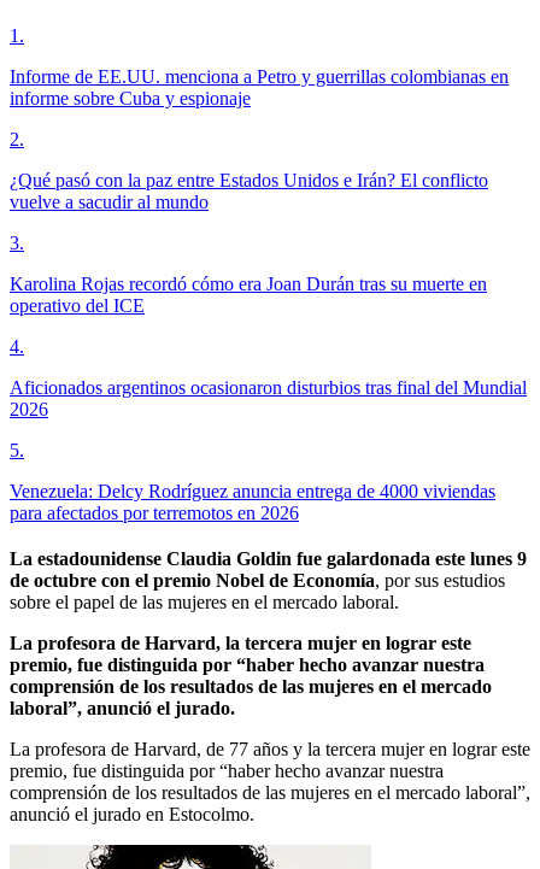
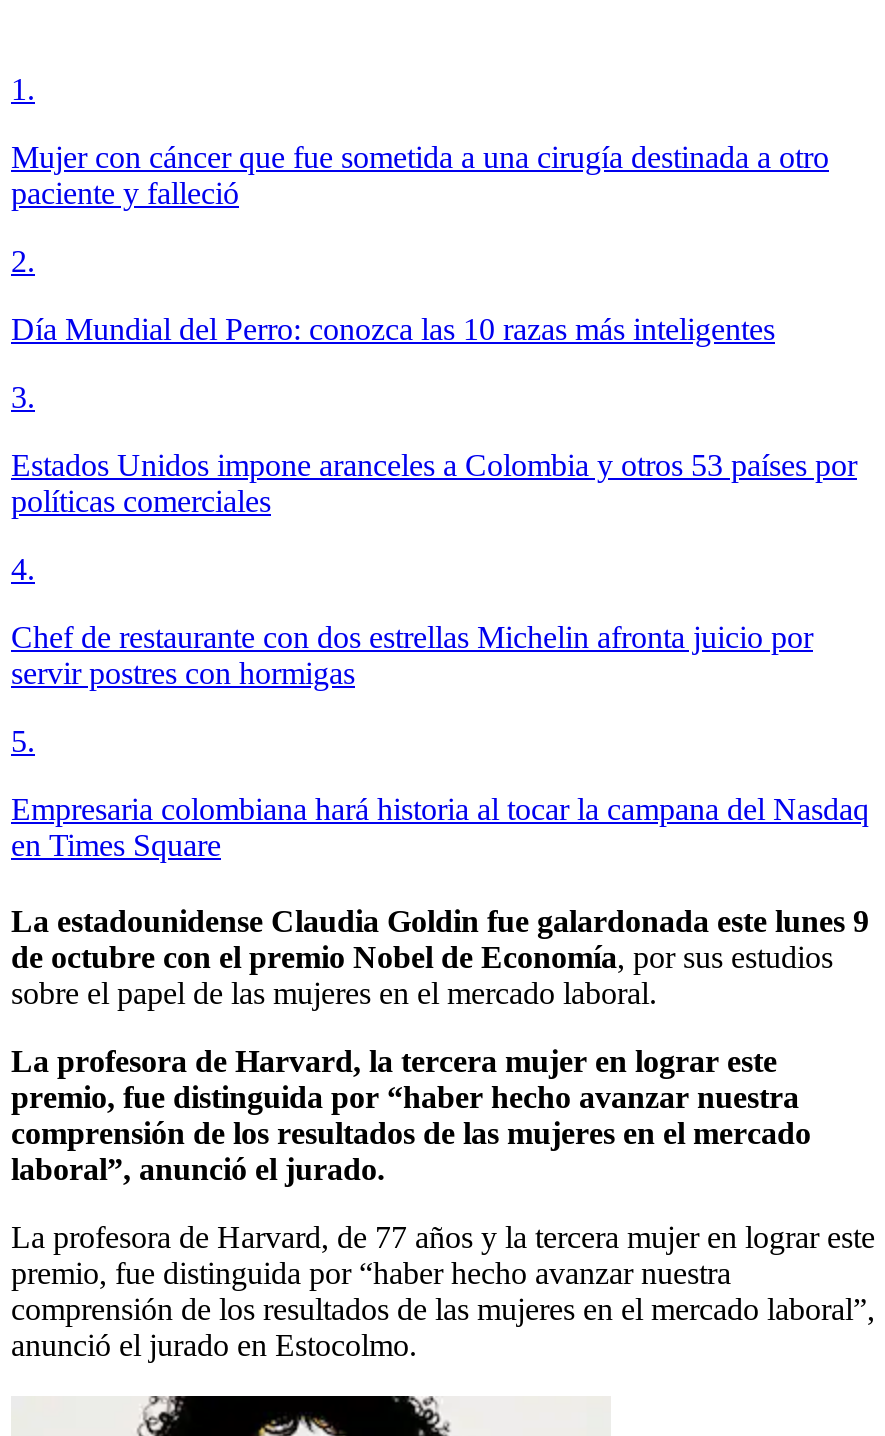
[10,66,509,108] Informe de EE.UU. menciona a Petro y guerrillas colombianas en | informe sobre Cuba y espionaje -> [11,139,829,209] Mujer con cáncer que fue sometida a una cirugía destinada a otro | paciente y falleció
[10,170,488,212] ¿Qué pasó con la paz entre Estados Unidos e Irán? El conflicto | vuelve a sacudir al mundo -> [11,311,775,345] Día Mundial del Perro: conozca las 10 razas más inteligentes
[10,273,487,315] Karolina Rojas recordó cómo era Joan Durán tras su muerte en | operativo del ICE -> [11,447,857,517] Estados Unidos impone aranceles a Colombia y otros 53 países por | políticas comerciales
[10,377,527,419] Aficionados argentinos ocasionaron disturbios tras final del Mundial | 2026 -> [11,619,813,689] Chef de restaurante con dos estrellas Michelin afronta juicio por | servir postres con hormigas
[10,481,495,523] Venezuela: Delcy Rodríguez anuncia entrega de 4000 viviendas | para afectados por terremotos en 2026 -> [11,791,869,861] Empresaria colombiana hará historia al tocar la campana del Nasdaq | en Times Square

